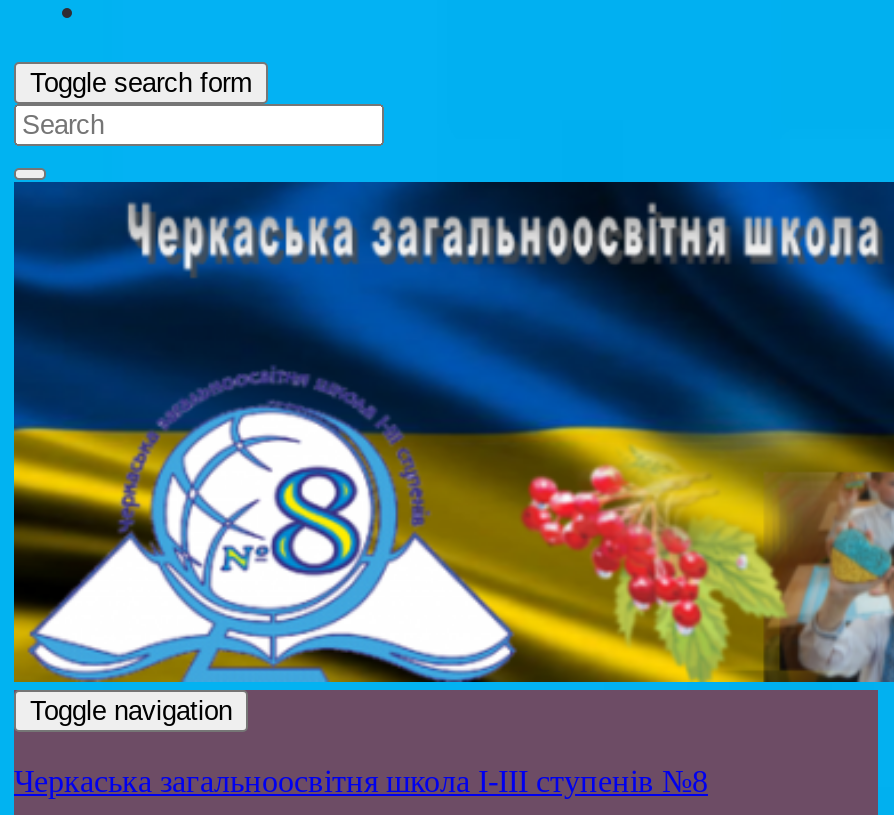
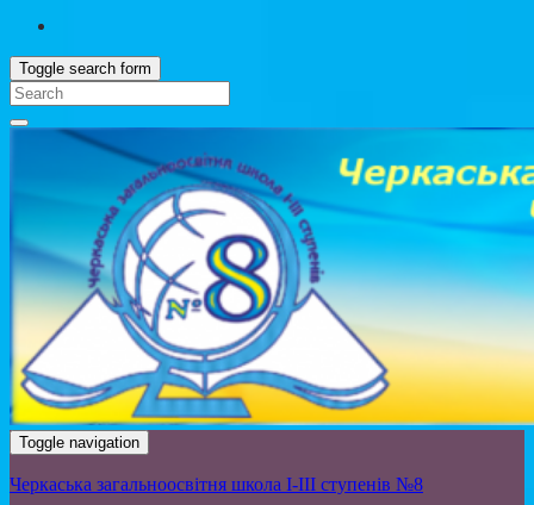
[12,180,888,684] [image] -> [10,127,530,426] [image]

